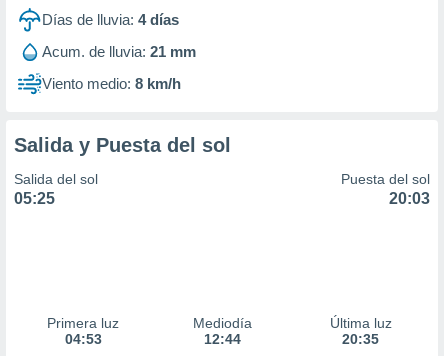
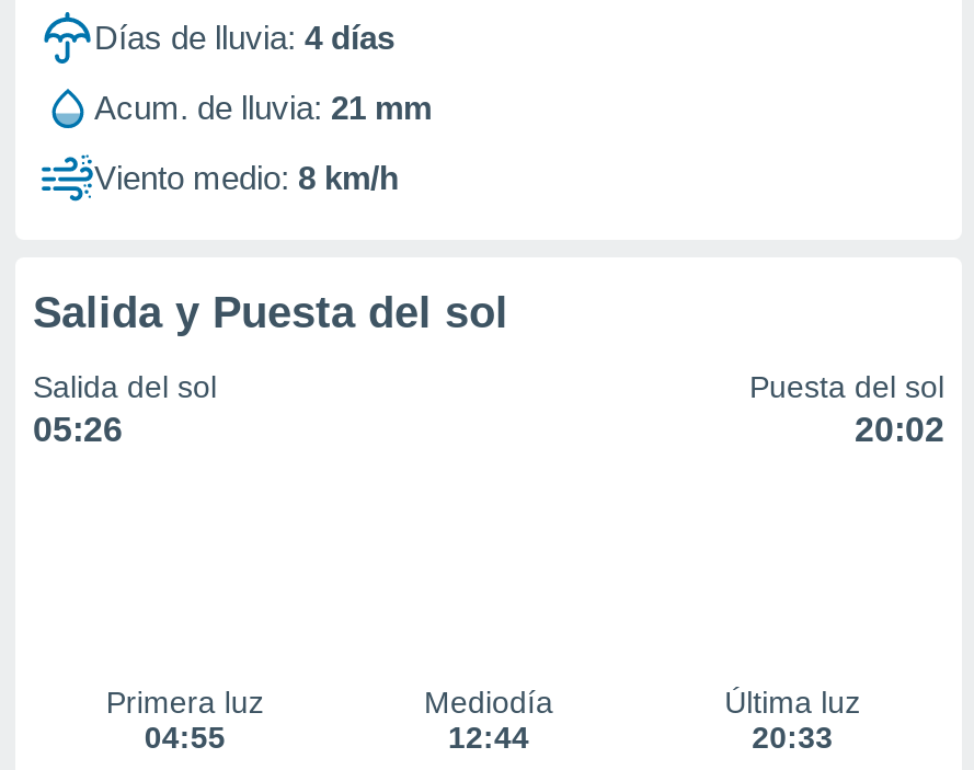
[14,190,55,207] 05:25 -> [33,411,123,448] 05:26
[389,190,430,207] 20:03 -> [855,411,944,448] 20:02
[65,331,102,347] 04:53 -> [144,720,225,755] 04:55
[342,331,379,347] 20:35 -> [752,720,833,755] 20:33

